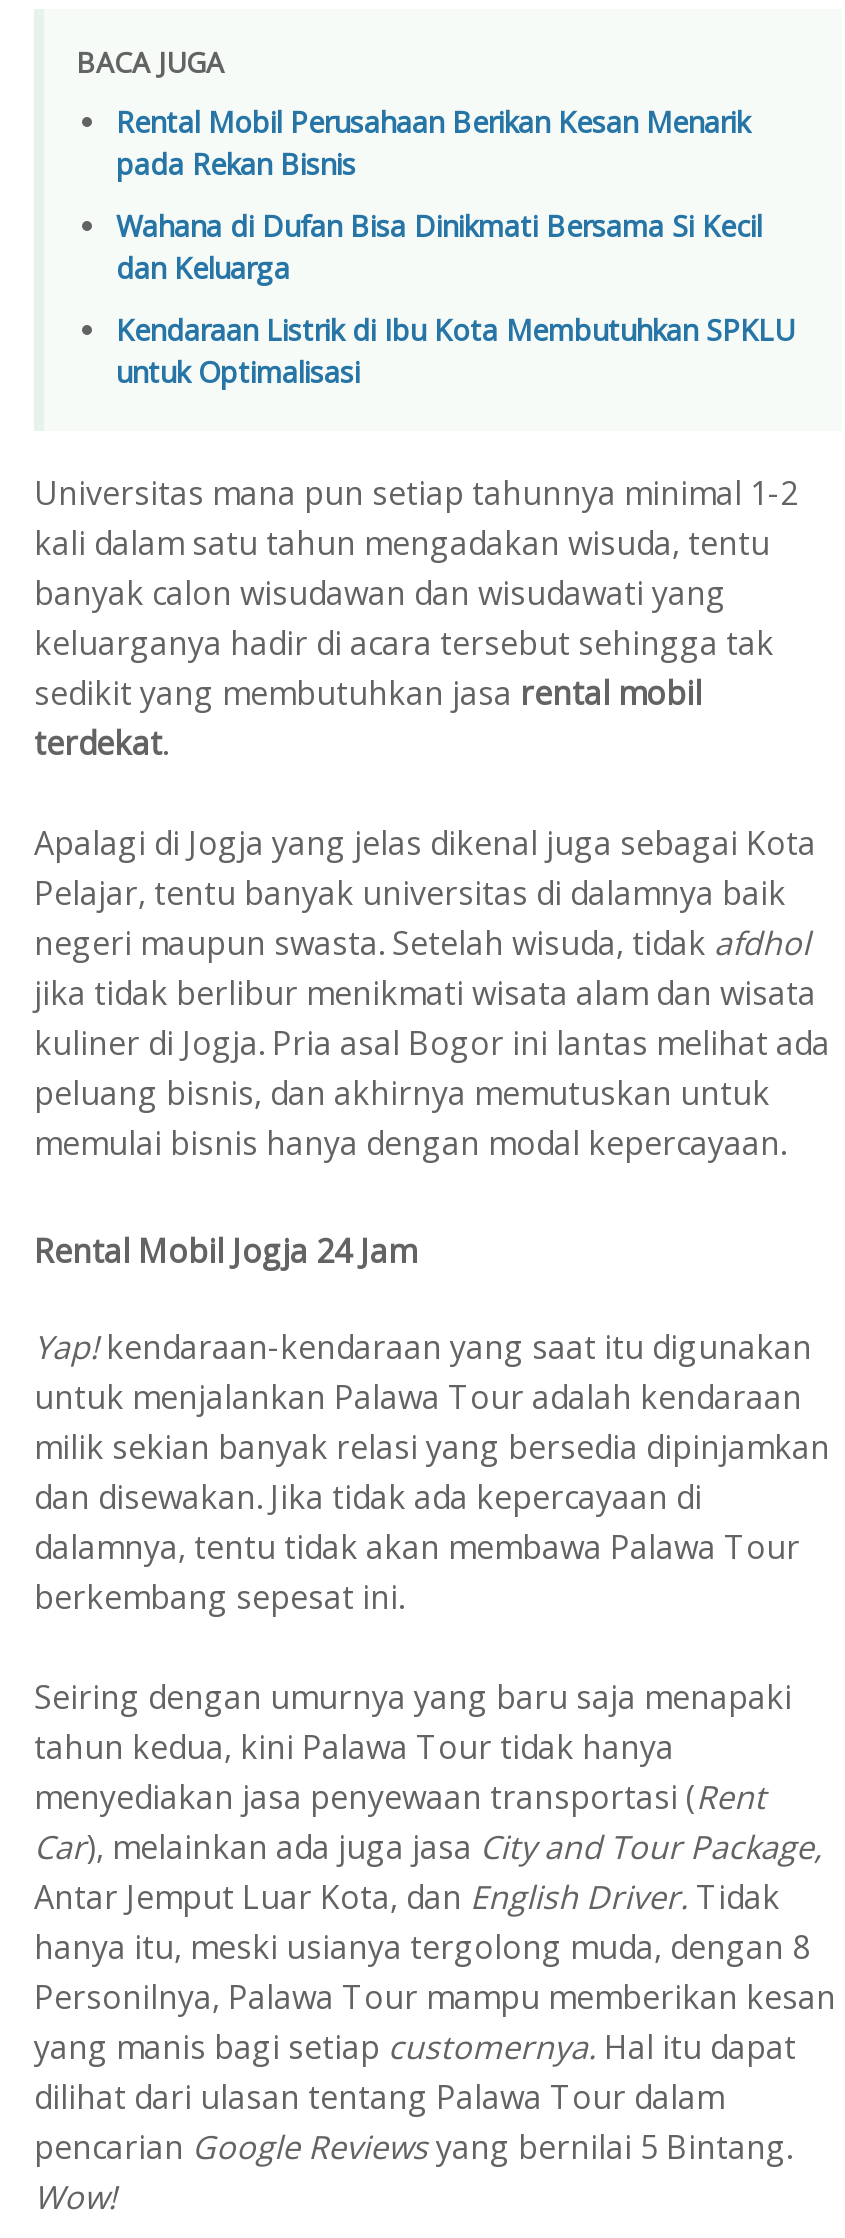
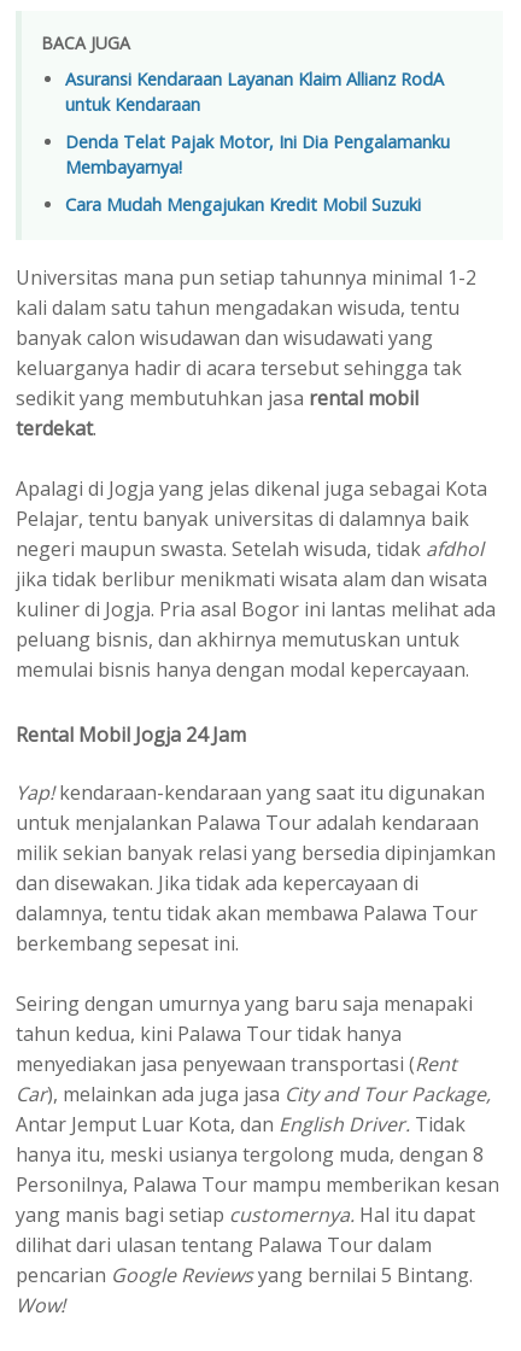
[116,104,750,184] Rental Mobil Perusahaan Berikan Kesan Menarik | pada Rekan Bisnis -> [65,68,444,116] Asuransi Kendaraan Layanan Klaim Allianz RodA | untuk Kendaraan
[116,207,762,287] Wahana di Dufan Bisa Dinikmati Bersama Si Kecil | dan Keluarga -> [65,130,450,179] Denda Telat Pajak Motor, Ini Dia Pengalamanku | Membayarnya!
[116,310,794,390] Kendaraan Listrik di Ibu Kota Membutuhkan SPKLU | untuk Optimalisasi -> [65,193,421,216] Cara Mudah Mengajukan Kredit Mobil Suzuki

